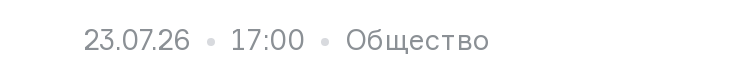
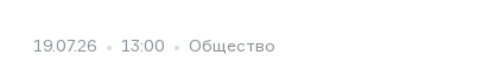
[83,21,305,55] 23.07.26 | 17:00 -> [33,35,165,55] 19.07.26 | 13:00

